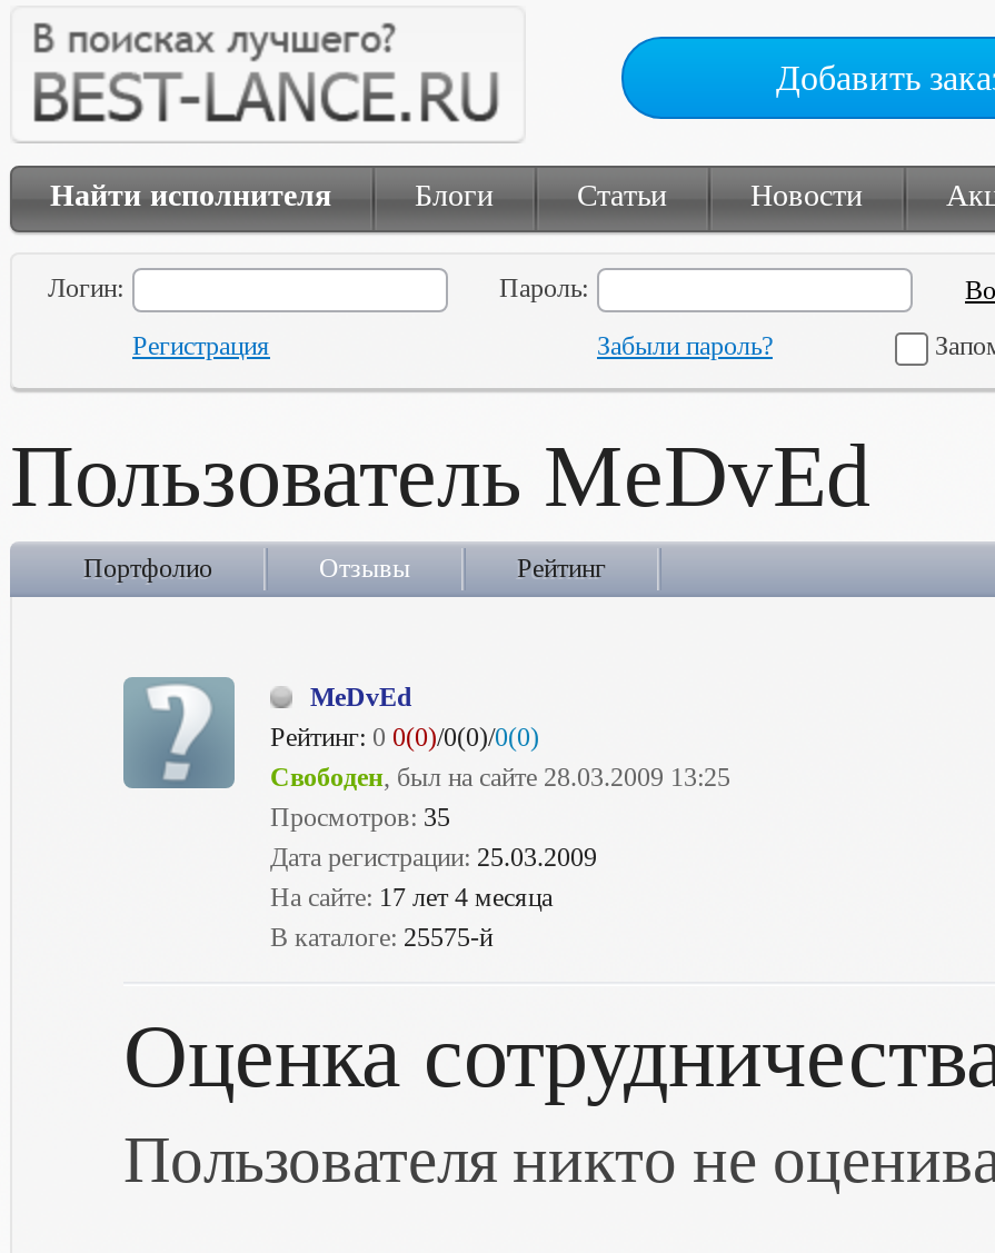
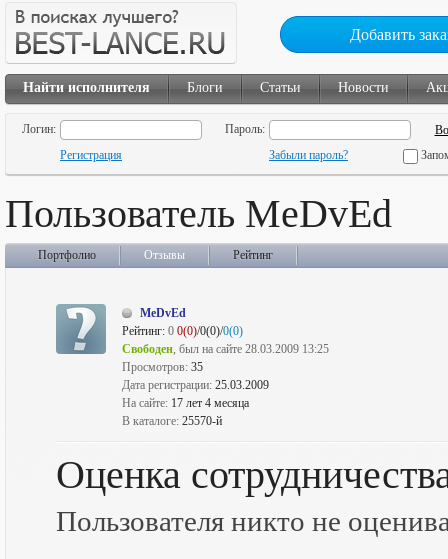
[270,922,492,953] В каталоге: 25575-й -> [122,414,222,428] В каталоге: 25570-й

